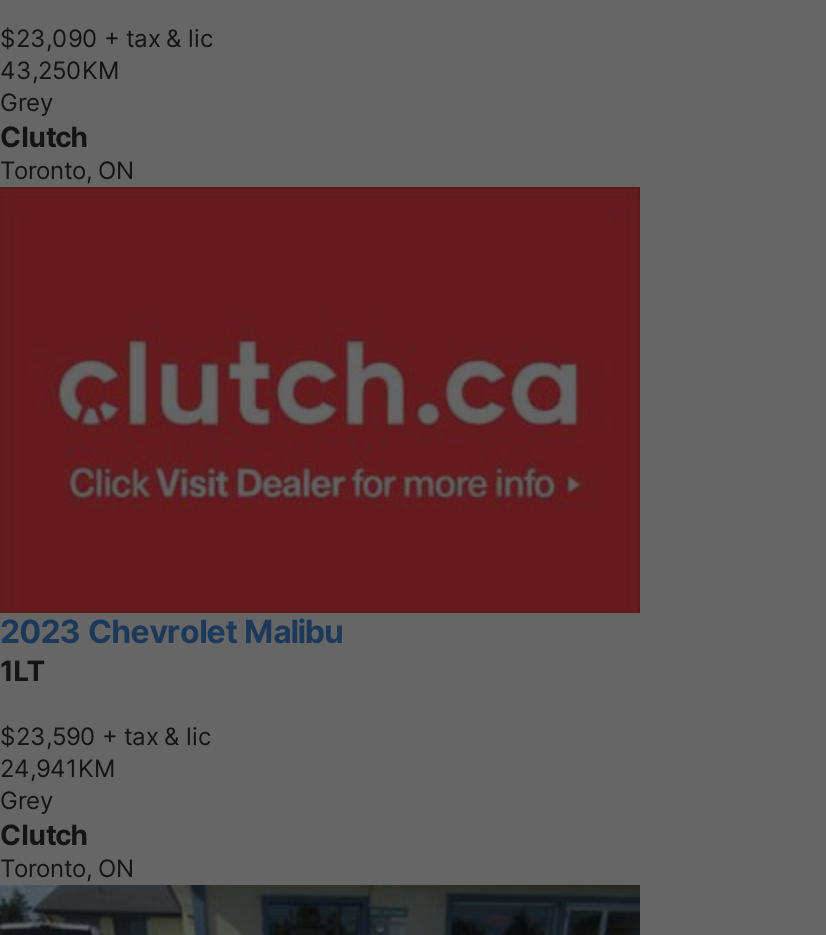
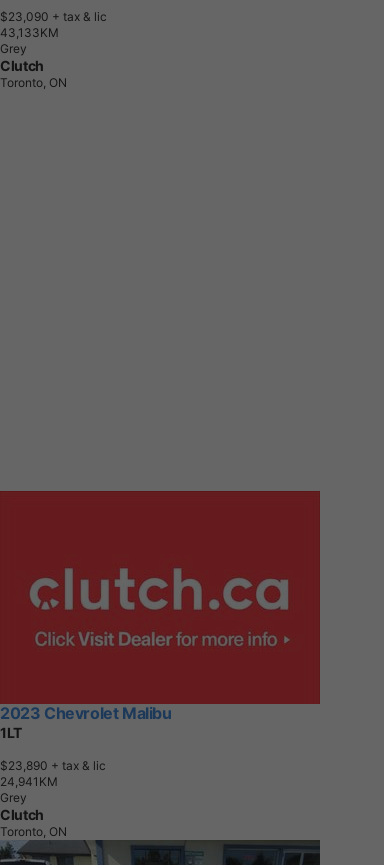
[0,56,120,86] 43,250KM -> [0,25,59,40] 43 1 33KM
[0,722,212,752] $23,590 + tax & lic -> [0,758,106,773] $23,890 + tax & lic

